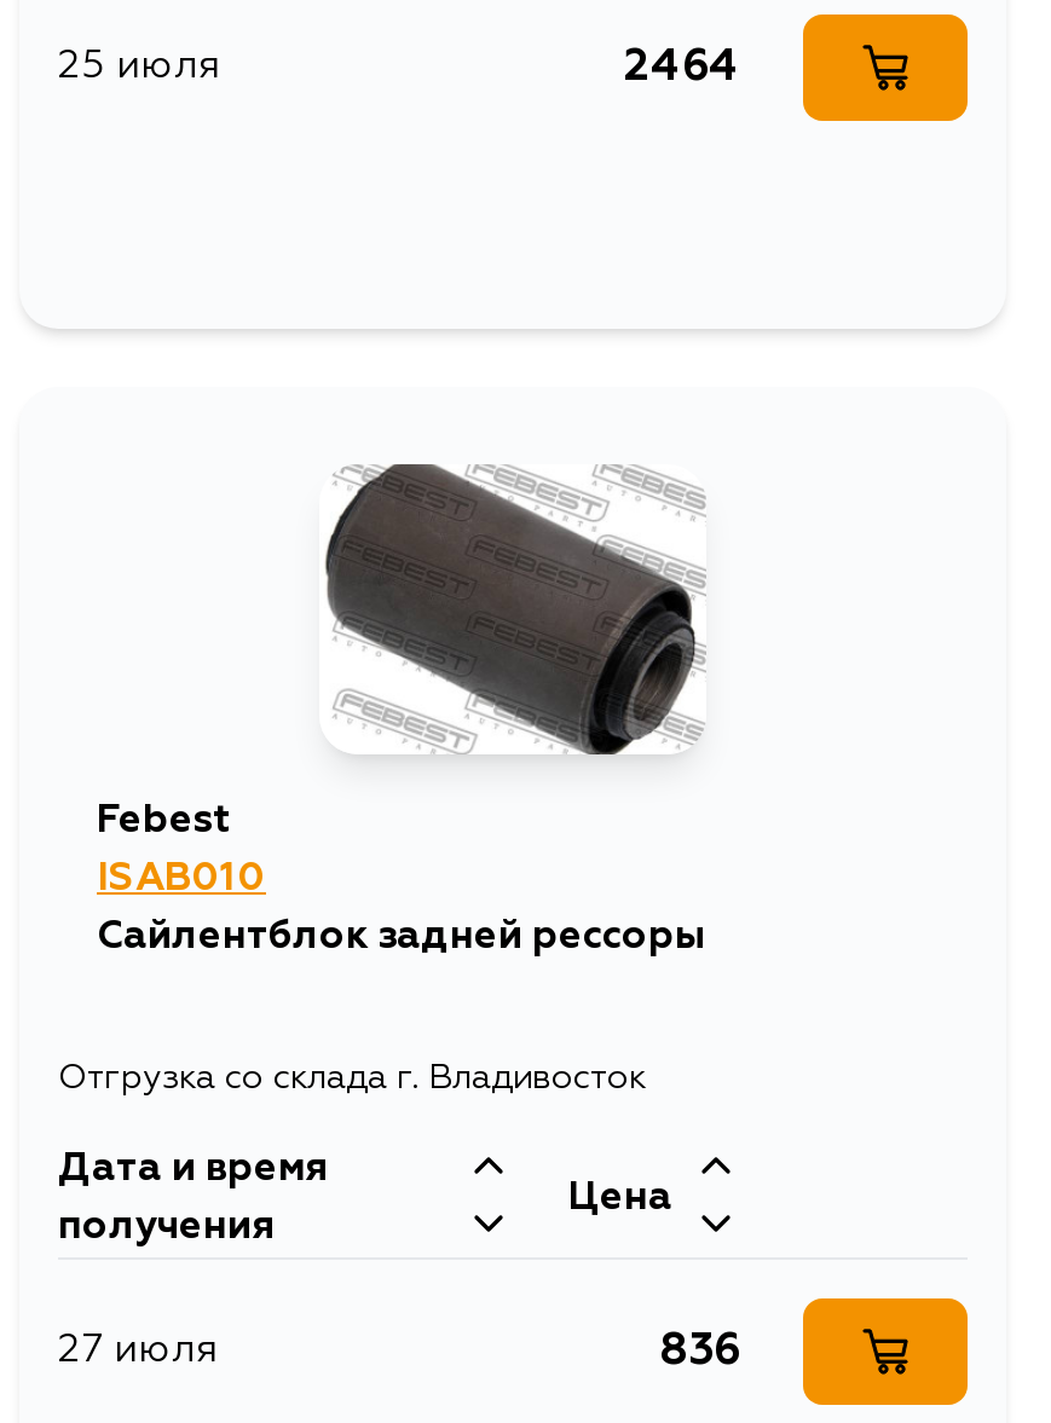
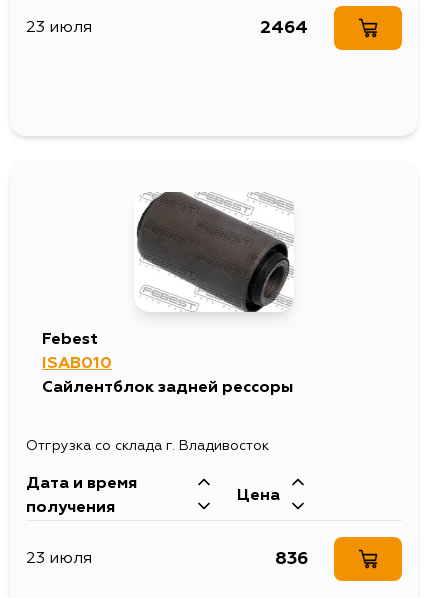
[58,48,220,87] 25 июля -> [26,20,92,36] 23 июля
[58,1332,218,1371] 27 июля -> [26,551,92,567] 23 июля

